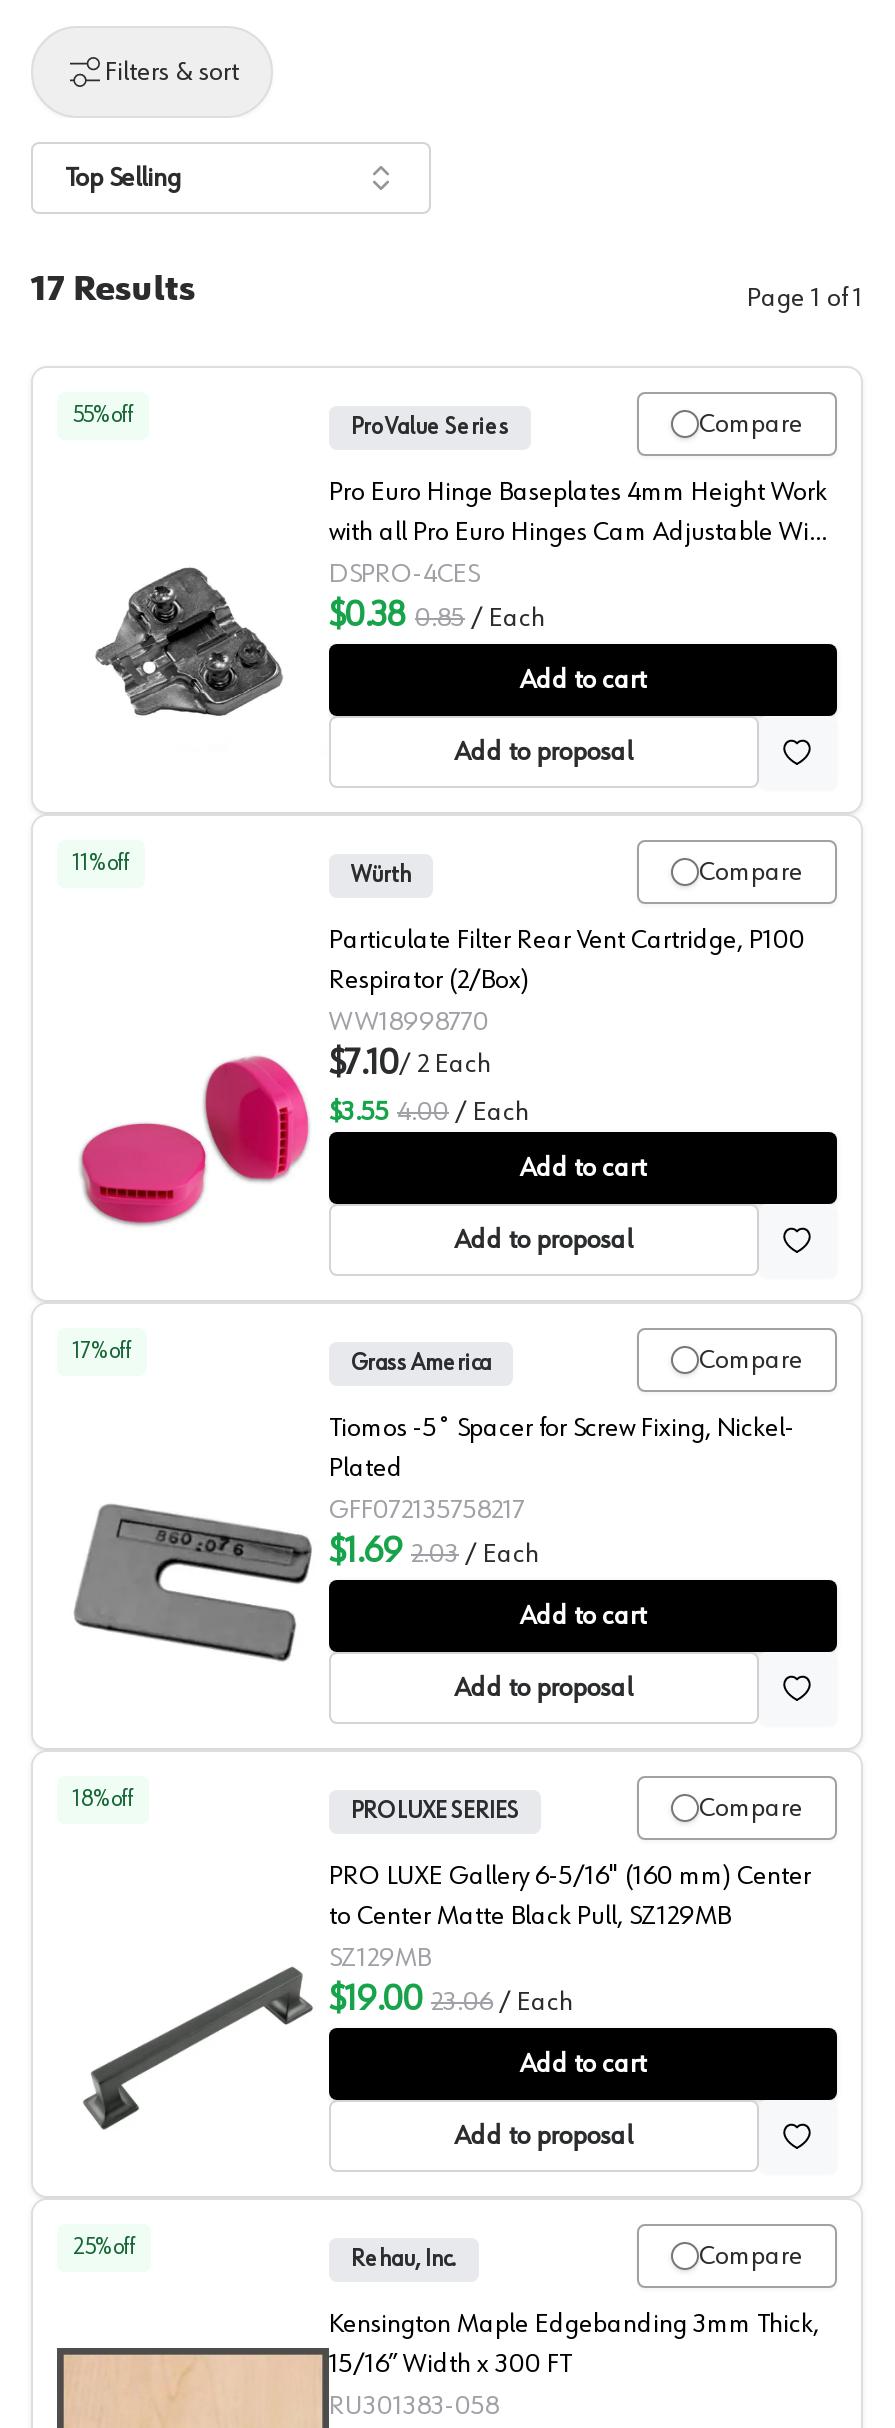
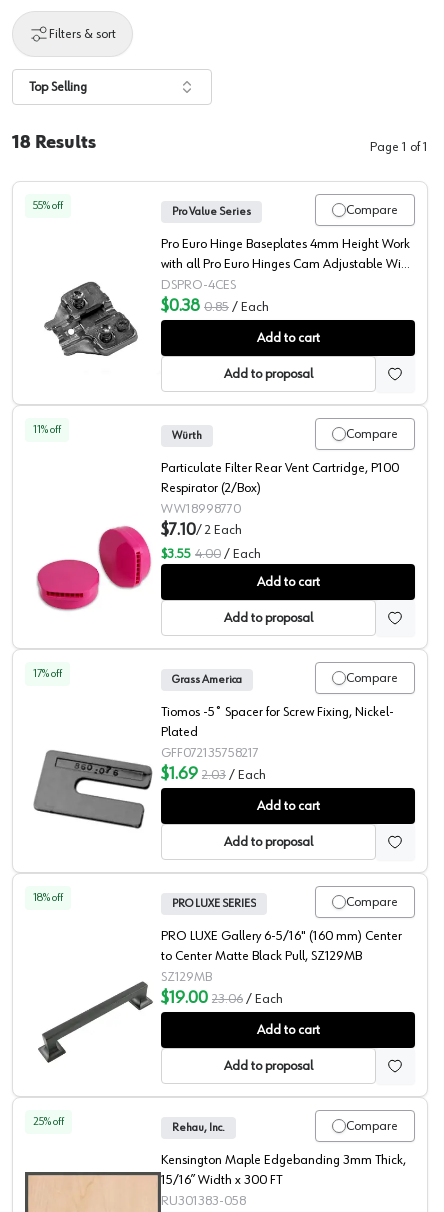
[31,272,195,308] 17 Results -> [12,134,96,152] 18 Results

